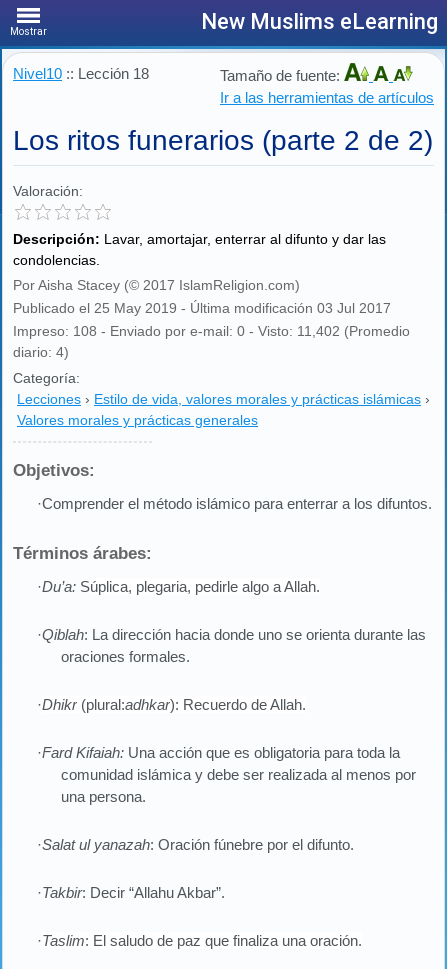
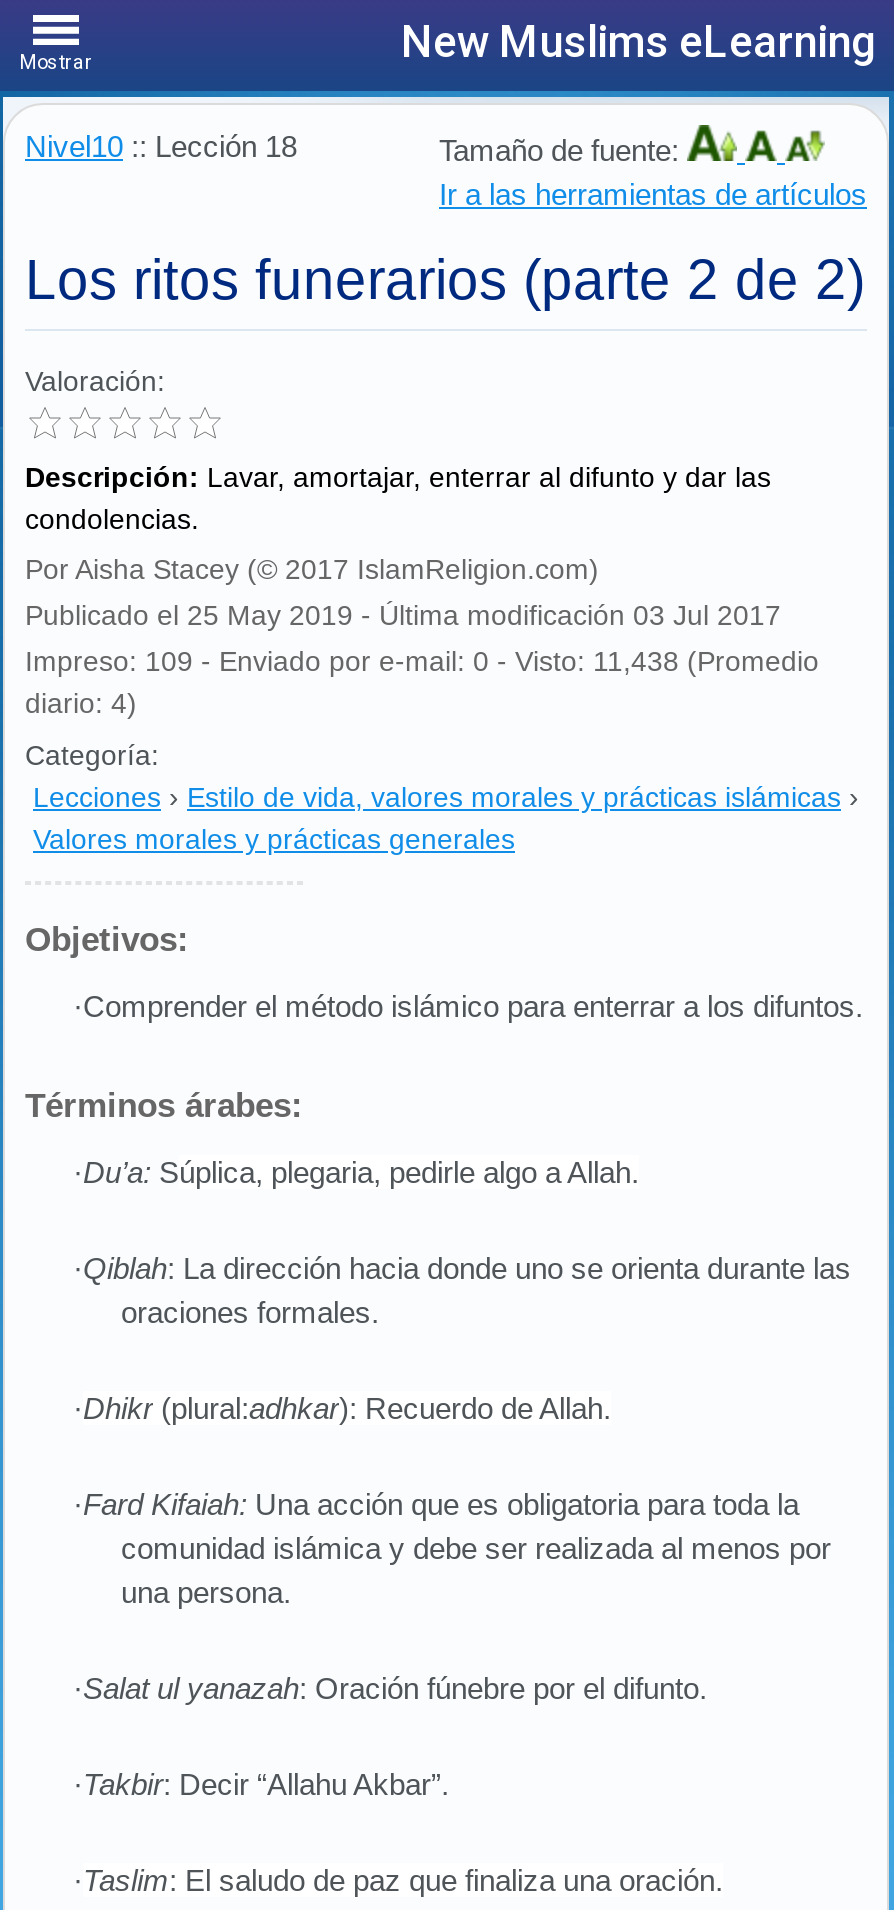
[13,323,410,339] Impreso: 108 - Enviado por e-mail: 0 - Visto: 11,402 (Promedio -> [25,645,819,677] Impreso: 109 - Enviado por e-mail: 0 - Visto: 11,438 (Promedio

